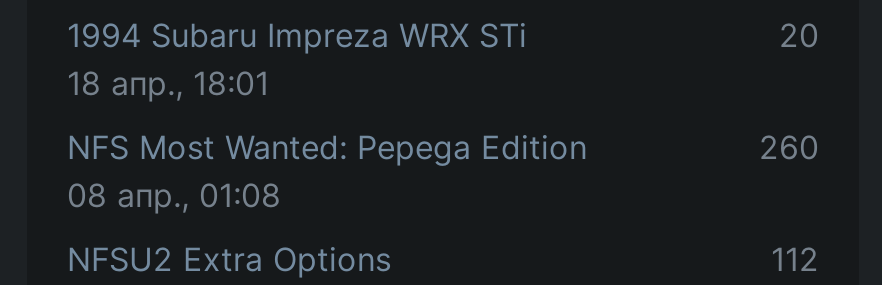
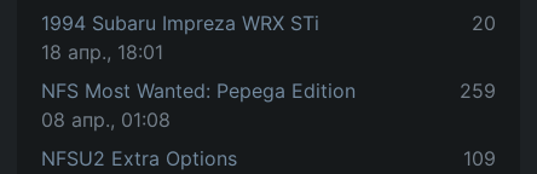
[759,127,819,167] 260 -> [460,79,496,103] 259
[771,239,819,279] 112 -> [463,146,496,170] 109

